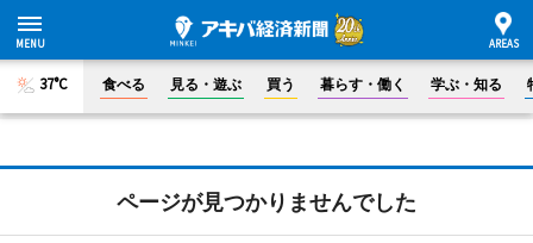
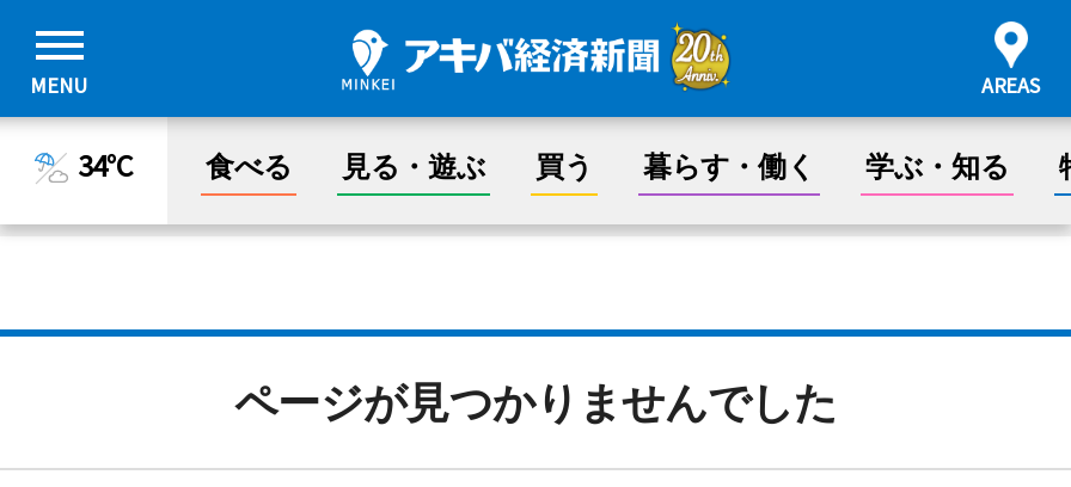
[39,74,67,95] 37°C -> [78,147,135,187] 34°C

